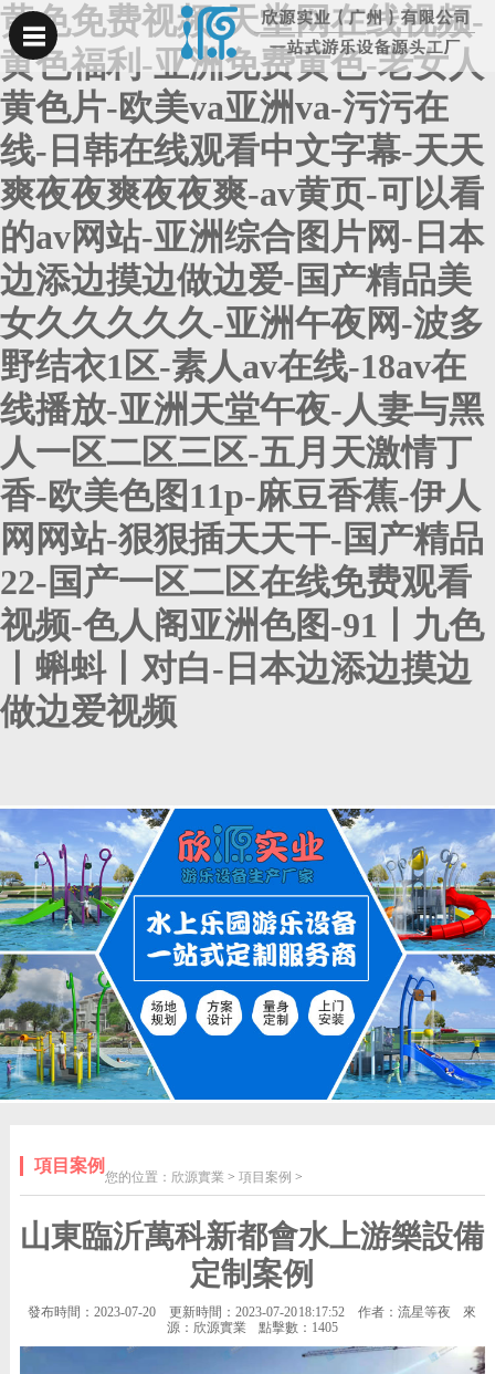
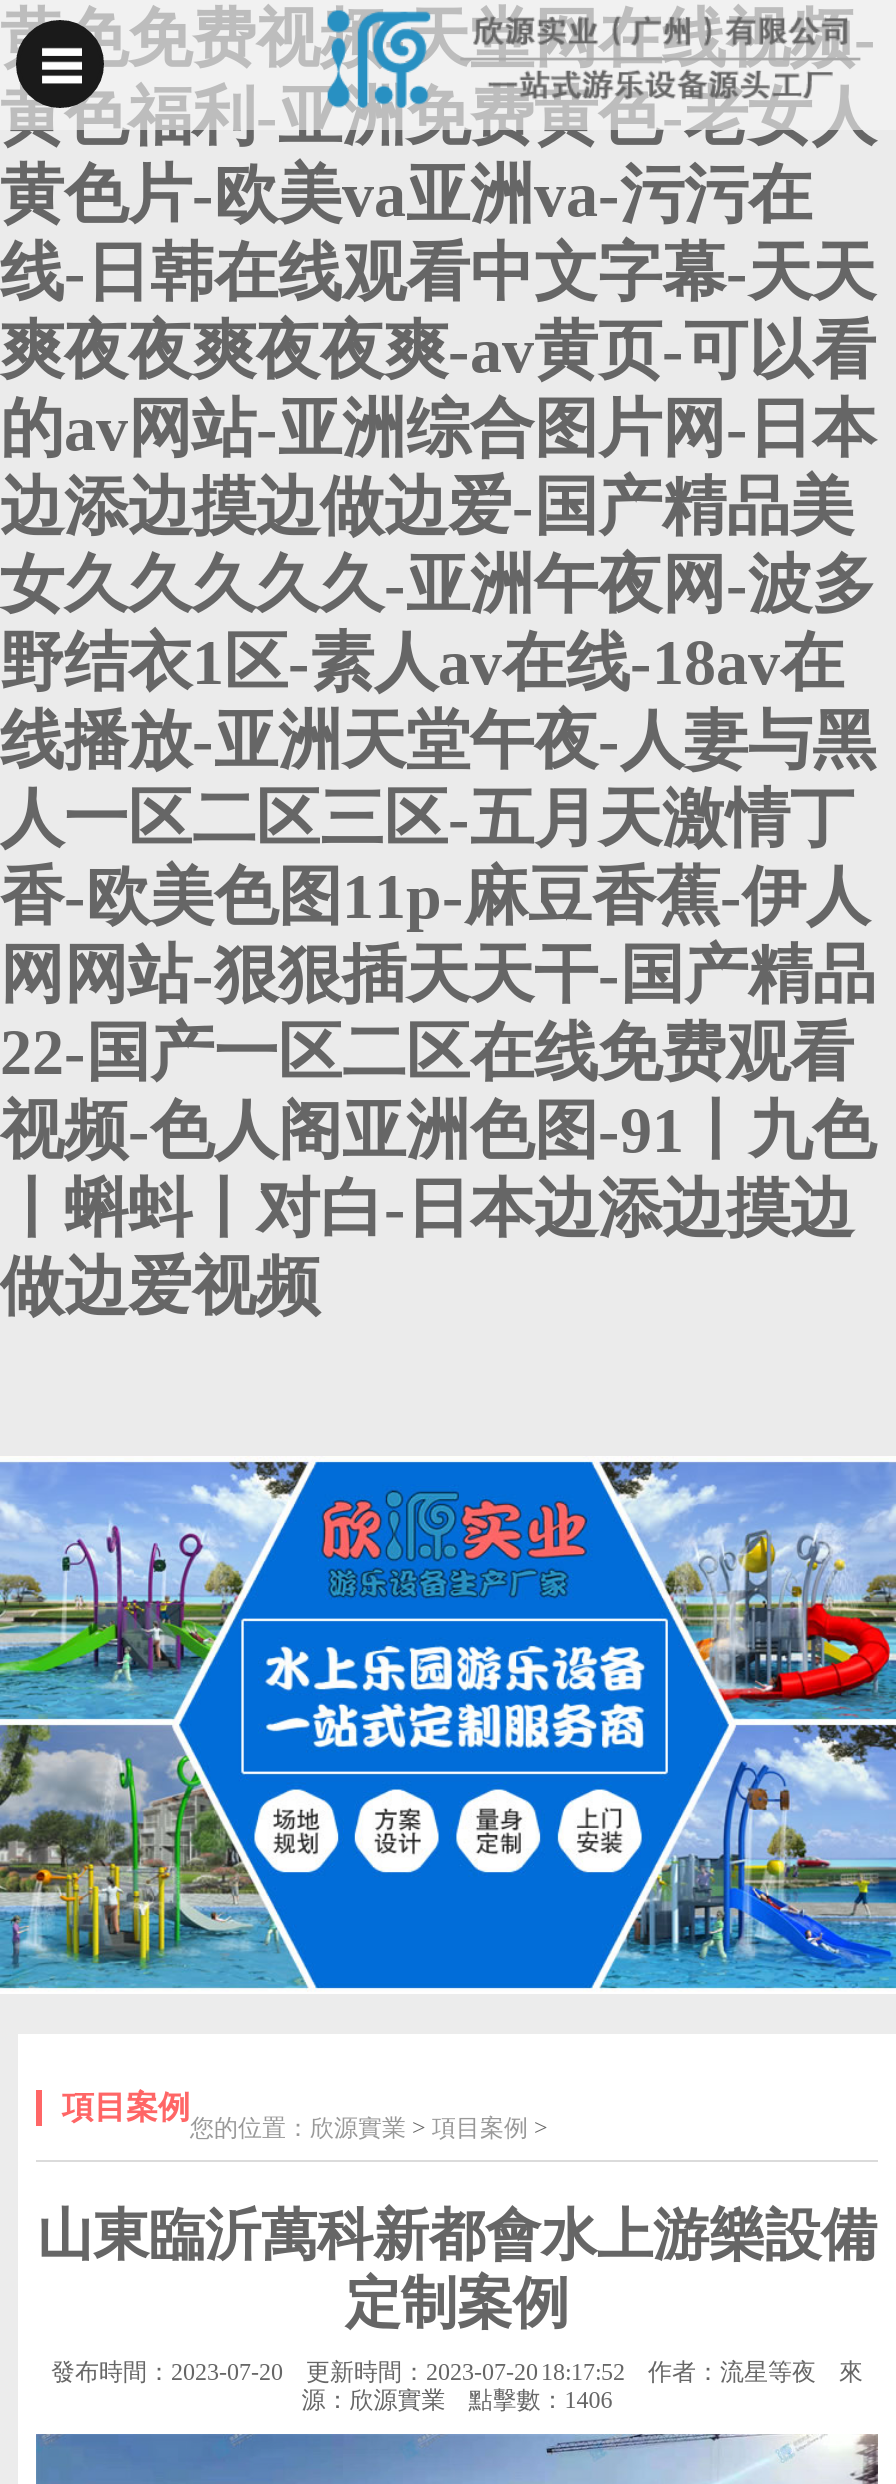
[167,1320,338,1335] 源：欣源實業 點擊數：1405 -> [301,2386,612,2414] 源：欣源實業 點擊數：1406

